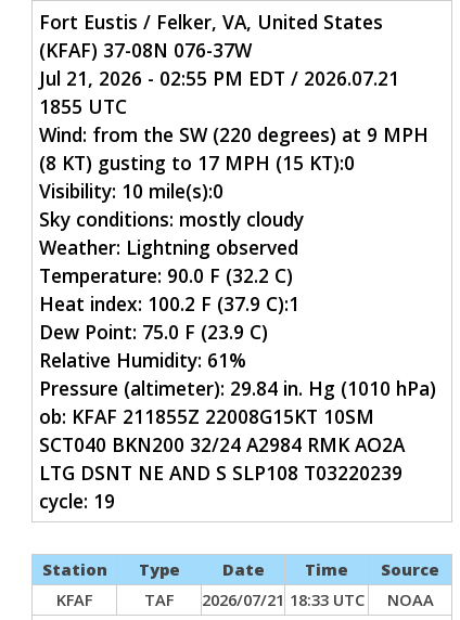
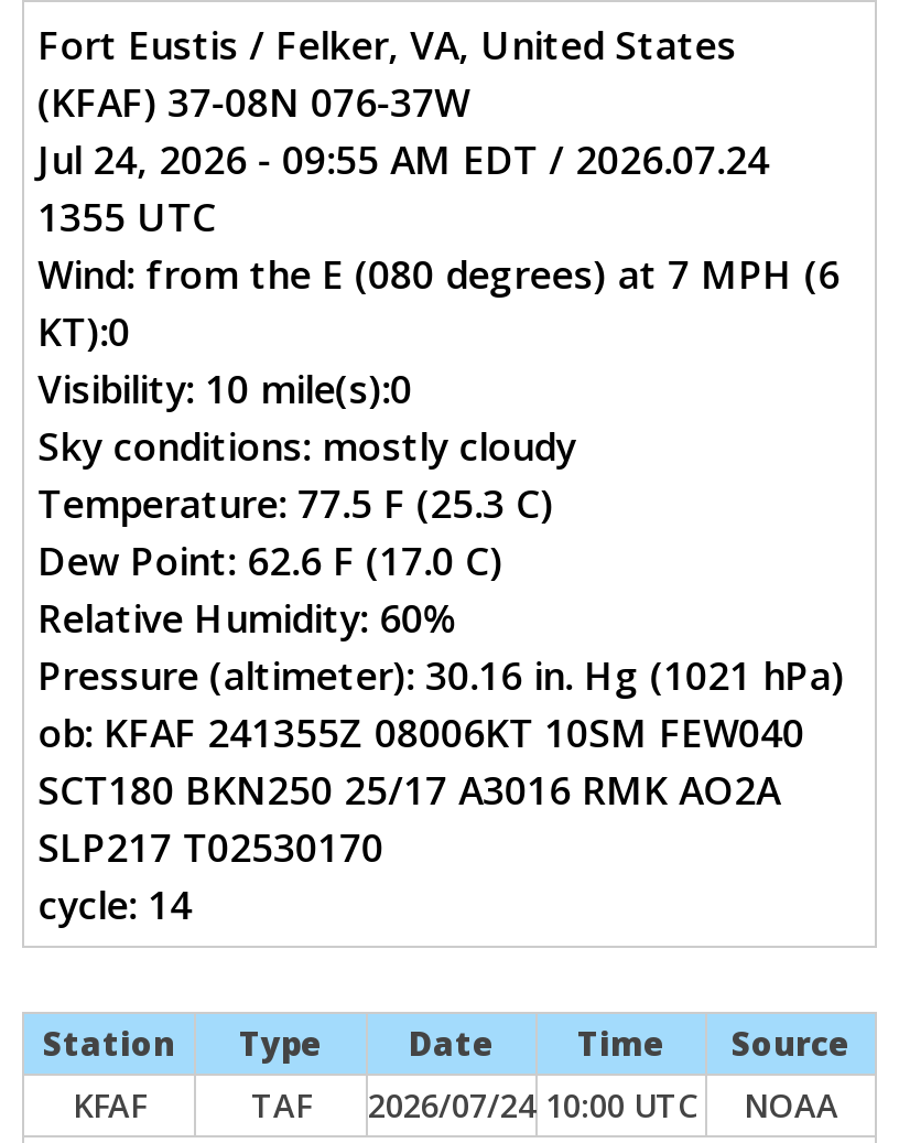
[39,65,429,176] Jul 21, 2026 - 02:55 PM EDT / 2026.07.21 | 1855 UTC | Wind: from the SW (220 degrees) at 9 MPH | (8 KT) gusting to 17 MPH (15 KT):0 -> [38,132,840,357] Jul 24, 2026 - 09:55 AM EDT / 2026.07.24 | 1355 UTC | Wind: from the E (080 degrees) at 7 MPH (6 | KT):0
[39,234,436,514] Weather: Lightning observed | Temperature: 90.0 F (32.2 C) | Heat index: 100.2 F (37.9 C):1 | Dew Point: 75.0 F (23.9 C) | Relative Humidity: 61% | Pressure (altimeter): 29.84 in. Hg (1010 hPa) | ob: KFAF 211855Z 22008G15KT 10SM | SCT040 BKN200 32/24 A2984 RMK AO2A | LTG DSNT NE AND S SLP108 T03220239 | cycle: 19 -> [38,476,844,930] Temperature: 77.5 F (25.3 C) | Dew Point: 62.6 F (17.0 C) | Relative Humidity: 60% | Pressure (altimeter): 30.16 in. Hg (1021 hPa) | ob: KFAF 241355Z 08006KT 10SM FEW040 | SCT180 BKN250 25/17 A3016 RMK AO2A | SLP217 T02530170 | cycle: 14
[144,589,433,611] TAF 2026/07/21 18:33 UTC NOAA -> [251,1083,838,1127] TAF 2026/07/24 10:00 UTC NOAA

